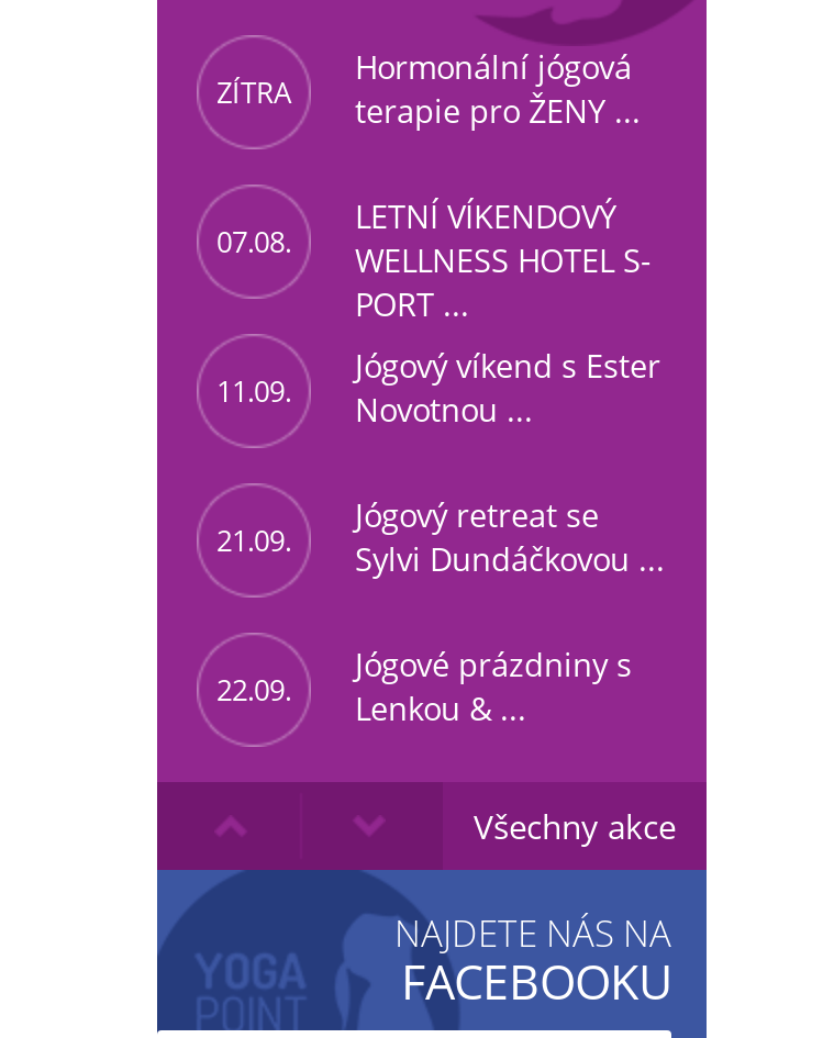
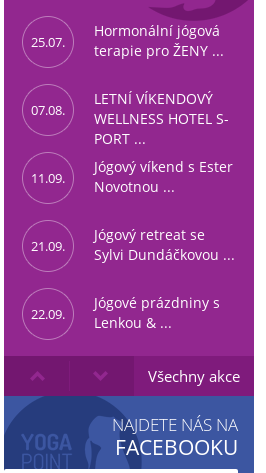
[216,72,291,112] ZÍTRA -> [31,33,65,51] 25.07.

